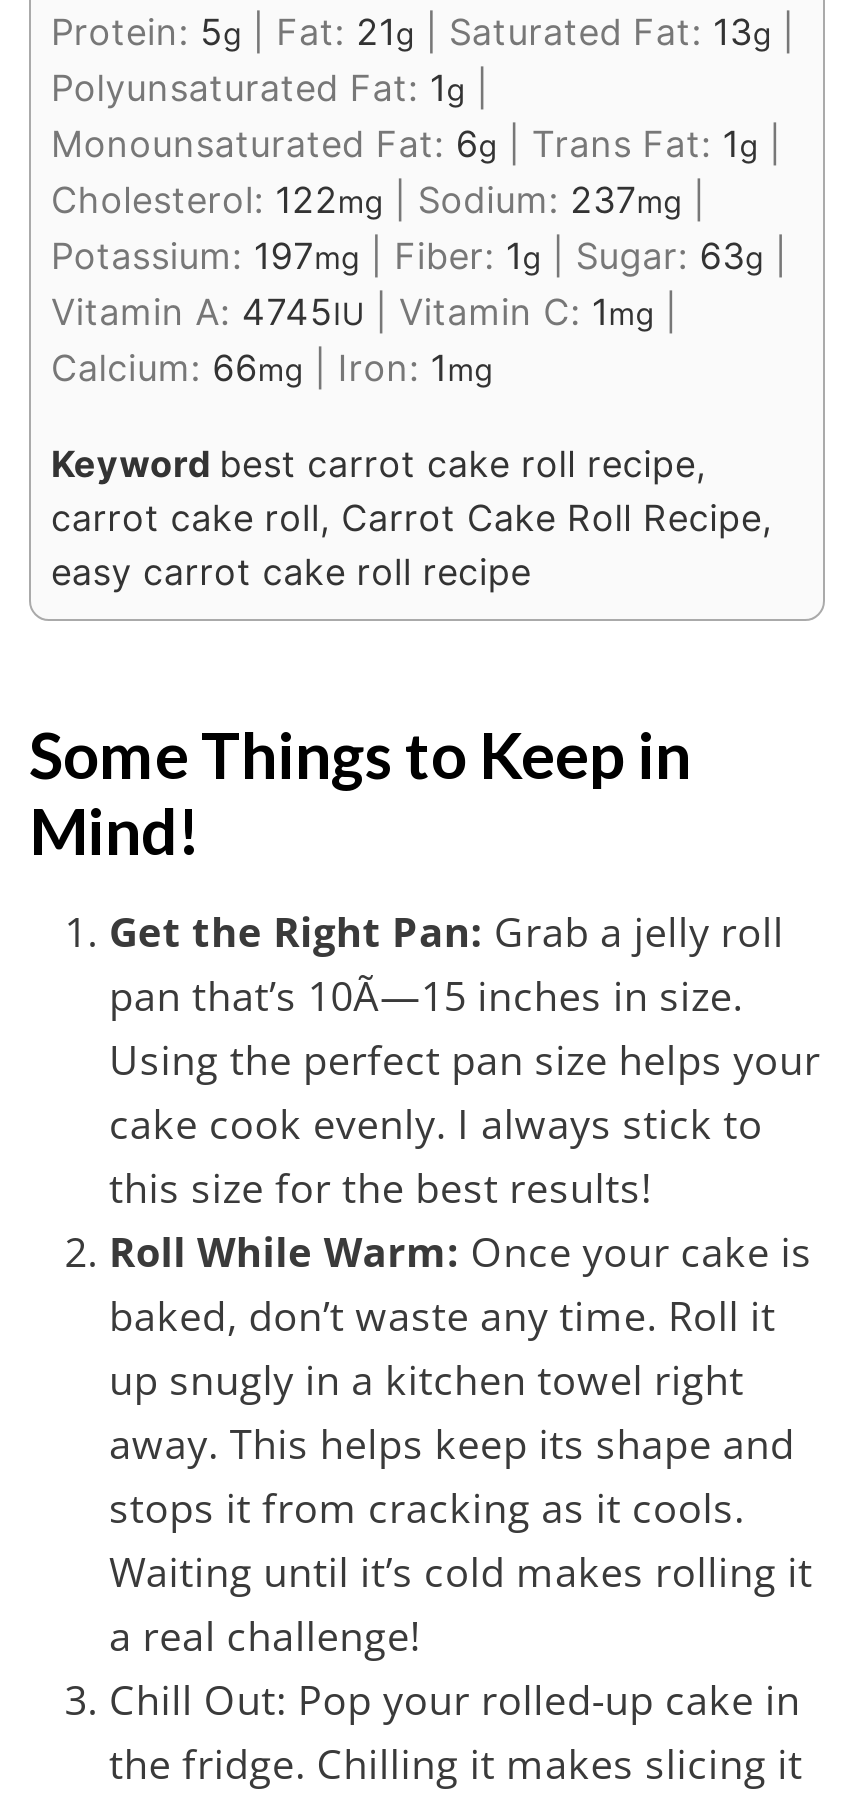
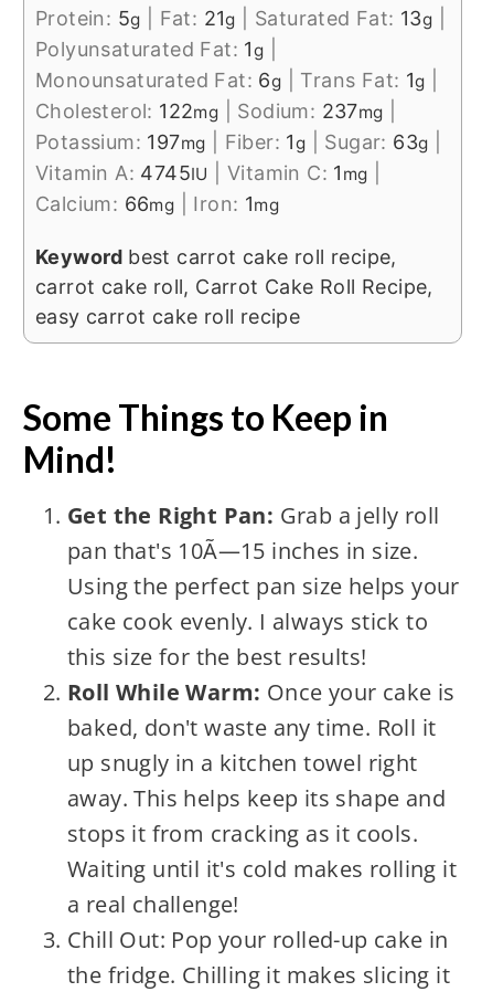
[109,969,743,1023] pan that’s 10Ã—15 inches in size. -> [67,536,418,565] pan that's 10Ã—15 inches in size.
[109,1289,776,1343] baked, don’t waste any time. Roll it -> [67,712,436,742] baked, don't waste any time. Roll it
[109,1545,813,1599] Waiting until it’s cold makes rolling it -> [67,854,457,884] Waiting until it's cold makes rolling it

